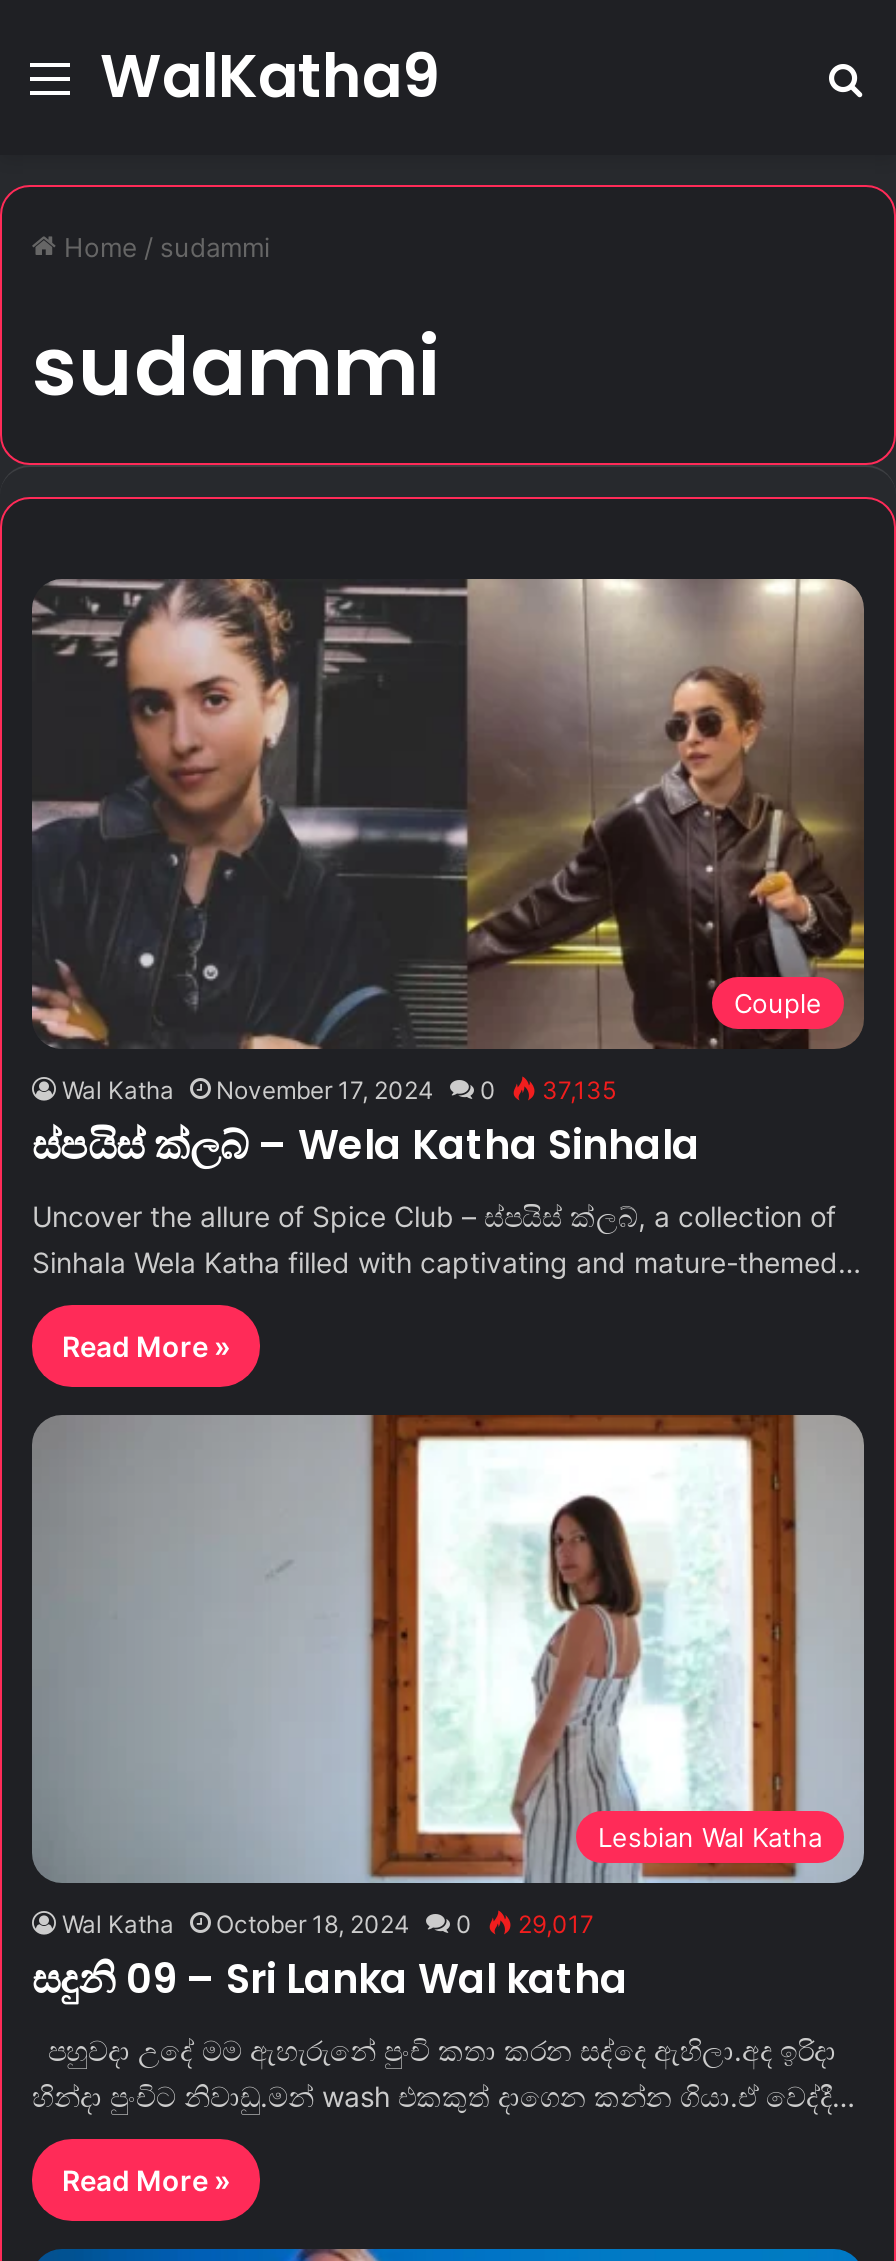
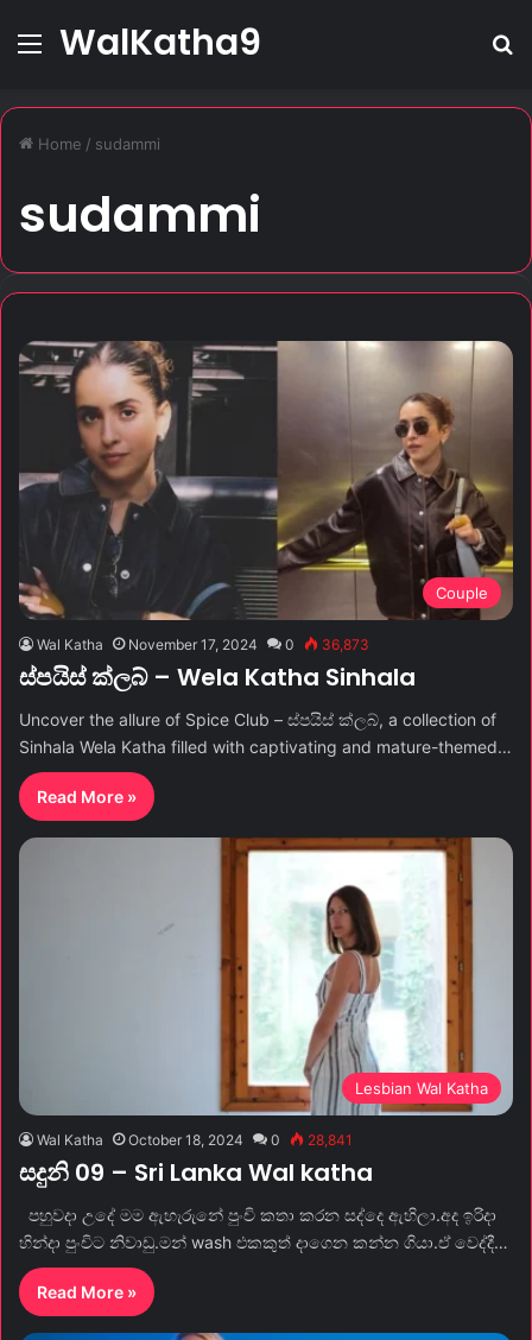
[62,1074,616,1104] Wal Katha November 17, 2024 0 37,135 -> [37,635,369,653] Wal Katha November 17, 2024 0 36,873
[62,1910,594,1940] Wal Katha October 18, 2024 0 29,017 -> [37,1131,353,1149] Wal Katha October 18, 2024 0 28,841

